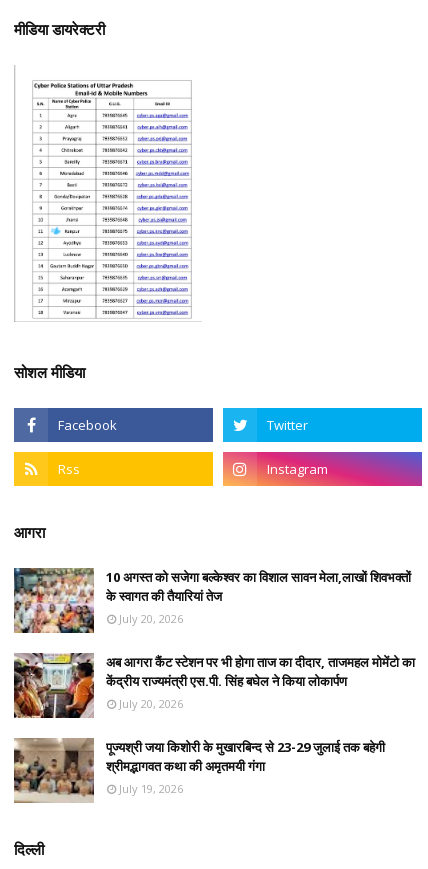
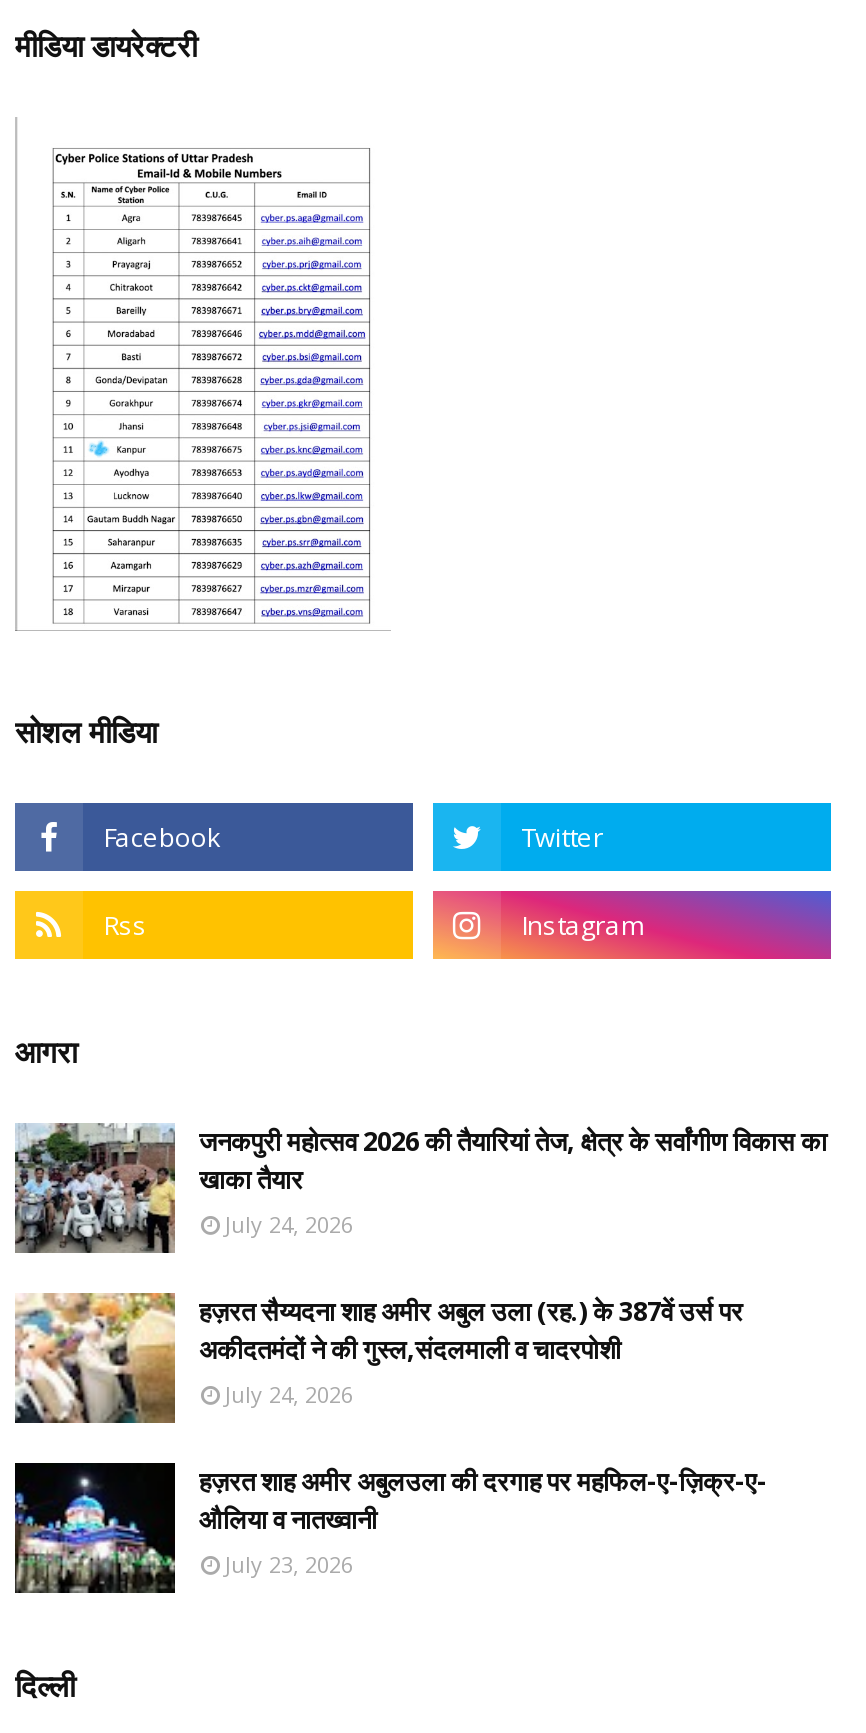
[13,567,411,633] [image] | 10 अगस्त को सजेगा बल्केश्वर का विशाल सावन मेला,लाखों शिवभक्तों | के स्वागत की तैयारियां तेज | July 20, 2026 -> [15,1123,827,1255] [image] | जनकपुरी महोत्सव 2026 की तैयारियां तेज, क्षेत्र के सर्वांगीण विकास का | खाका तैयार | July 24, 2026
[13,652,415,719] [image] | अब आगरा कैंट स्टेशन पर भी होगा ताज का दीदार, ताजमहल मोमेंटो का | केंद्रीय राज्यमंत्री एस.पी. सिंह बघेल ने किया लोकार्पण | July 20, 2026 -> [15,1293,743,1425] [image] | हज़रत सैय्यदना शाह अमीर अबुल उला (रह.) के 387वें उर्स पर | अकीदतमंदों ने की गुस्ल,संदलमाली व चादरपोशी | July 24, 2026
[14,738,385,804] [image] | पूज्यश्री जया किशोरी के मुखारबिन्द से 23-29 जुलाई तक बहेगी | श्रीमद्भागवत कथा की अमृतमयी गंगा | July 19, 2026 -> [13,1461,767,1595] [image] | हज़रत शाह अमीर अबुलउला की दरगाह पर महफिल-ए-ज़िक्र-ए- | औलिया व नातख्वानी | July 23, 2026

